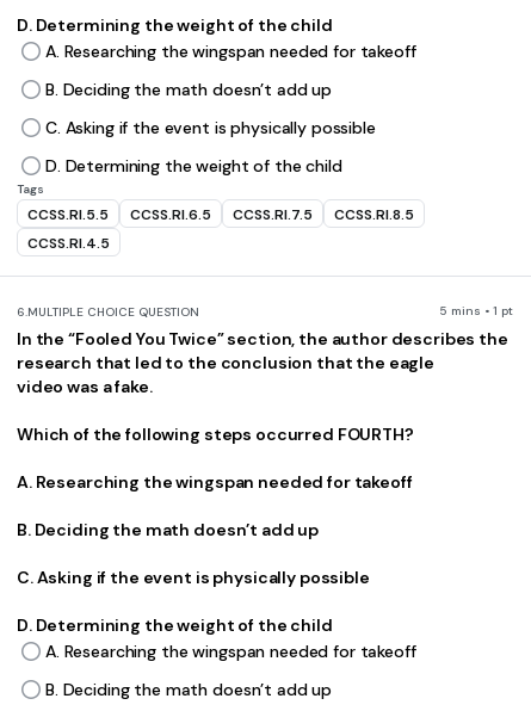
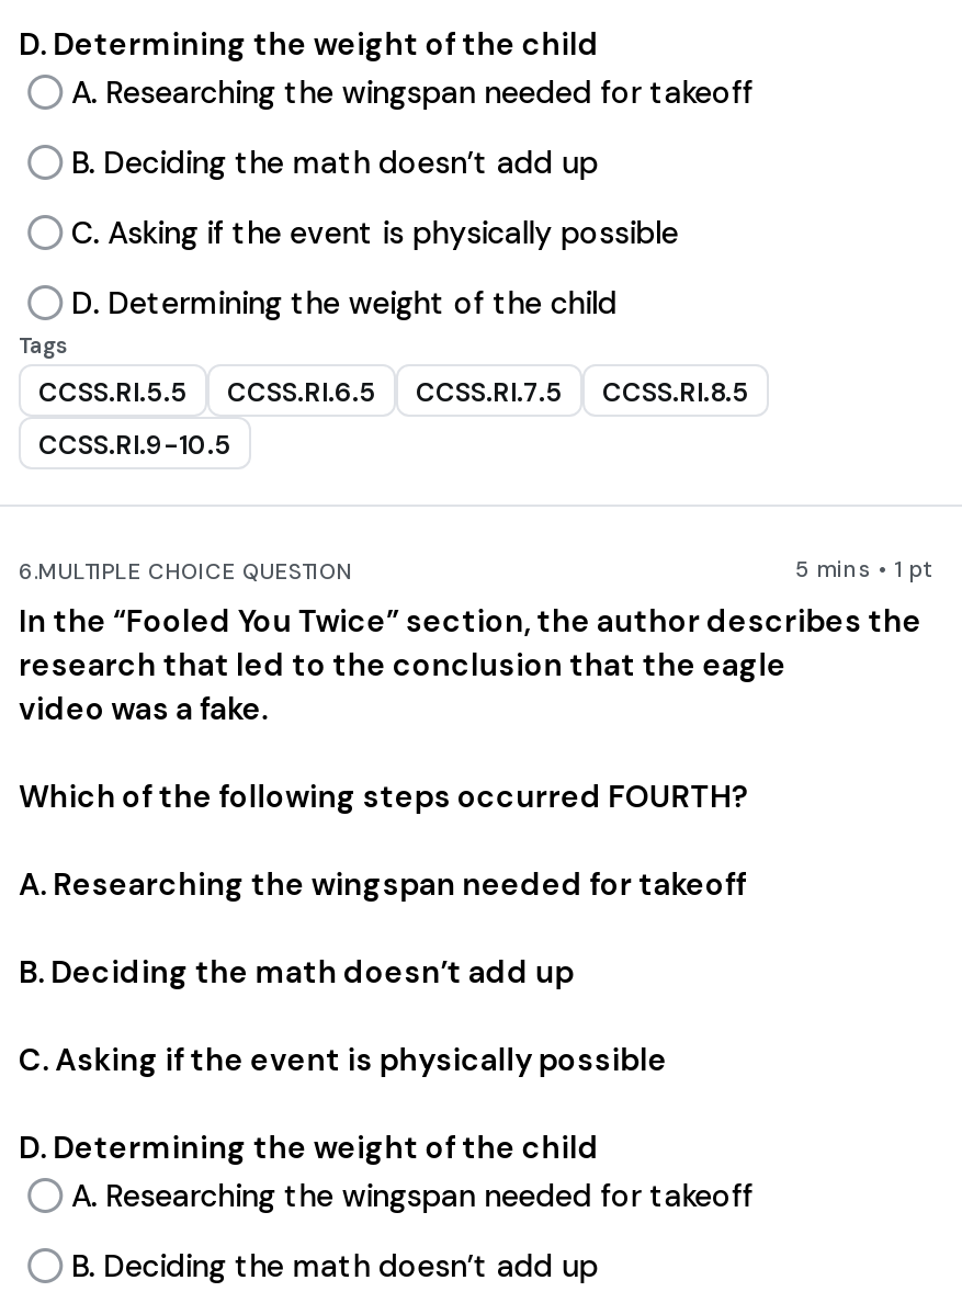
[27,234,110,253] CCSS.RI.4.5 -> [38,428,231,463] CCSS.RI.9-10.5

